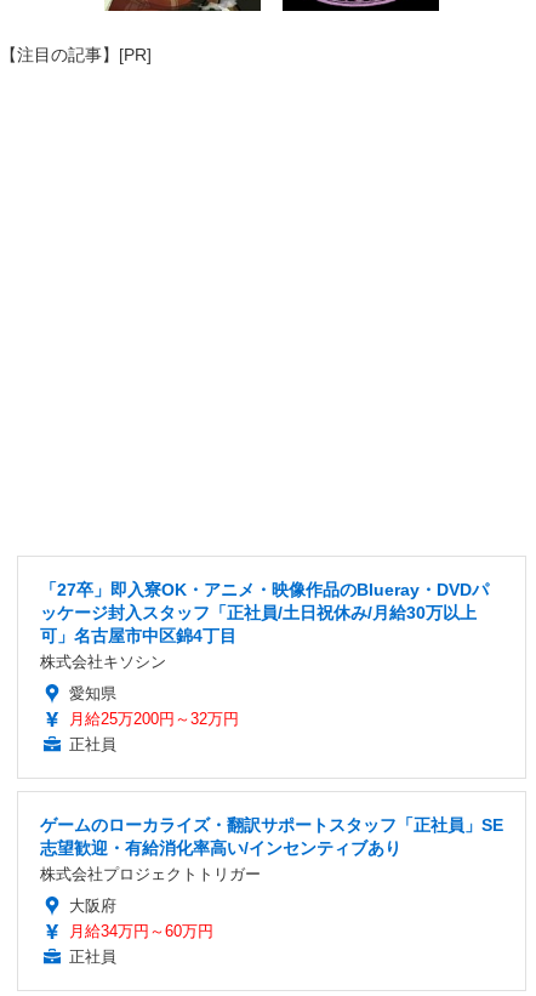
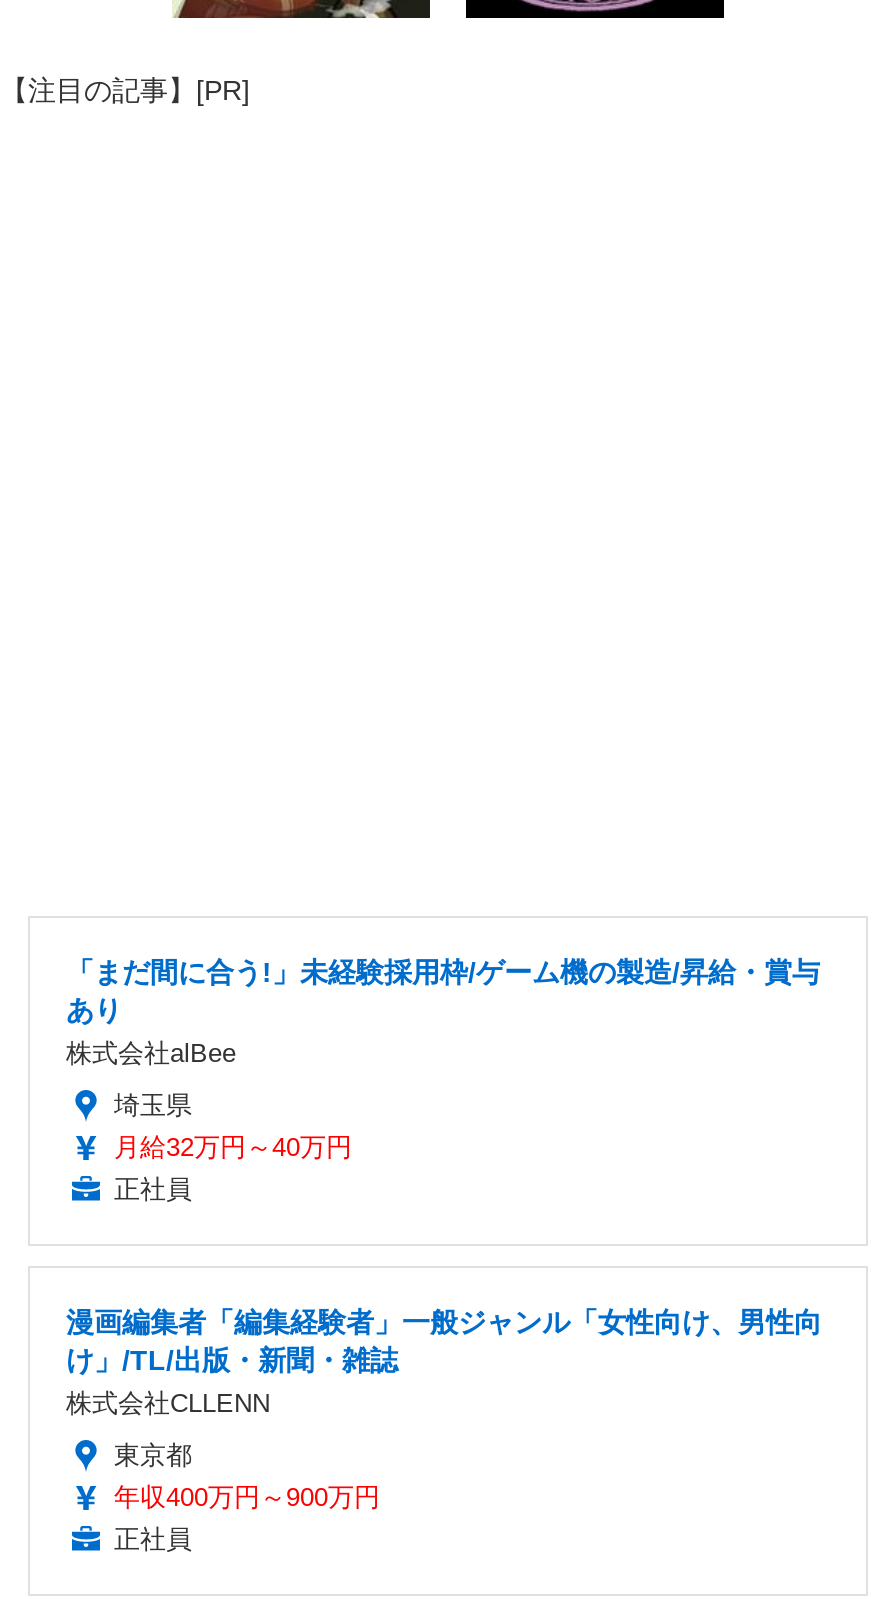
[40,580,489,671] 「27卒」即入寮OK・アニメ・映像作品のBlueray・DVDパ | ッケージ封入スタッフ「正社員/土日祝休み/月給30万以上 | 可」名古屋市中区錦4丁目 | 株式会社キソシン -> [66,957,820,1069] 「まだ間に合う!」未経験採用枠/ゲーム機の製造/昇給・賞与 | あり | 株式会社alBee
[69,685,239,728] 愛知県 | 月給25万200円～32万円 -> [114,1091,352,1163] 埼玉県 | 月給32万円～40万円
[40,816,503,884] ゲームのローカライズ・翻訳サポートスタッフ「正社員」SE | 志望歓迎・有給消化率高い/インセンティブあり | 株式会社プロジェクトトリガー -> [66,1307,822,1419] 漫画編集者「編集経験者」一般ジャンル「女性向け、男性向 | け」/TL/出版・新聞・雑誌 | 株式会社CLLENN
[69,897,213,941] 大阪府 | 月給34万円～60万円 -> [114,1441,380,1513] 東京都 | 年収400万円～900万円

